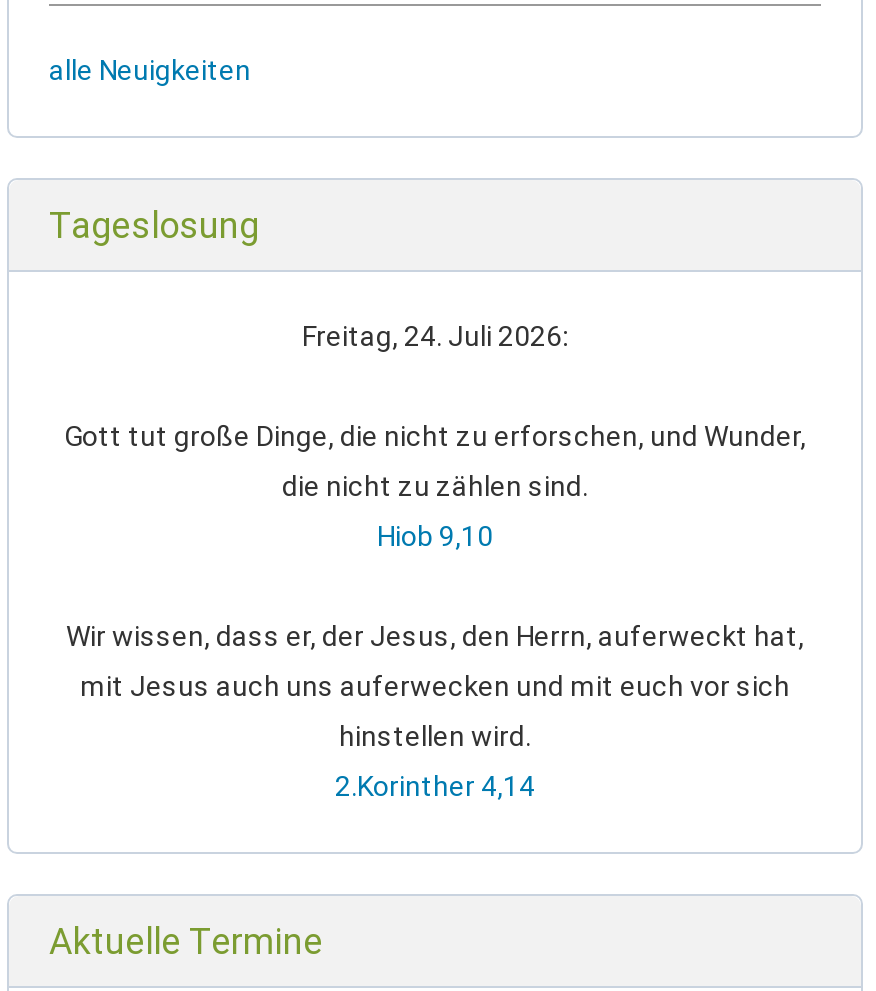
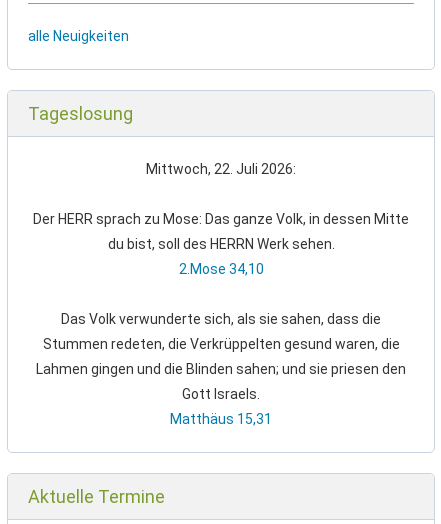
[64,321,806,803] Freitag, 24. Juli 2026: | Gott tut große Dinge, die nicht zu erforschen, und Wunder, | die nicht zu zählen sind. | Hiob 9,10 | Wir wissen, dass er, der Jesus, den Herrn, auferweckt hat, | mit Jesus auch uns auferwecken und mit euch vor sich | hinstellen wird. | 2.Korinther 4,14 -> [33,161,409,427] Mittwoch, 22. Juli 2026: | Der HERR sprach zu Mose: Das ganze Volk, in dessen Mitte | du bist, soll des HERRN Werk sehen. | 2.Mose 34,10 | Das Volk verwunderte sich, als sie sahen, dass die | Stummen redeten, die Verkrüppelten gesund waren, die | Lahmen gingen und die Blinden sahen; und sie priesen den | Gott Israels. | Matthäus 15,31

